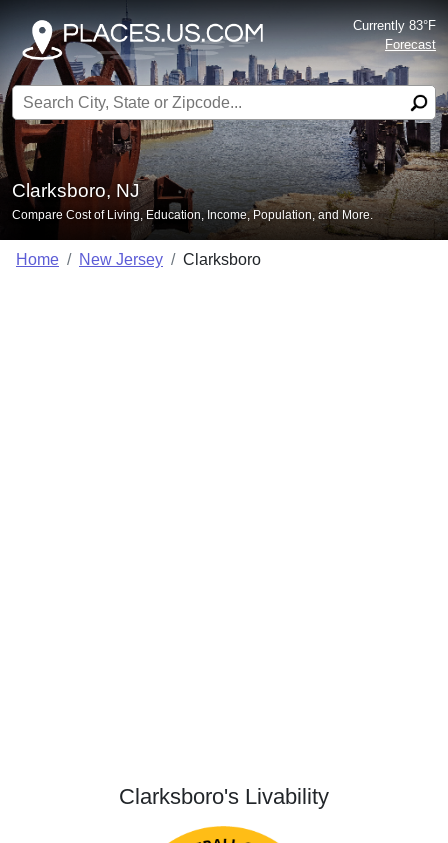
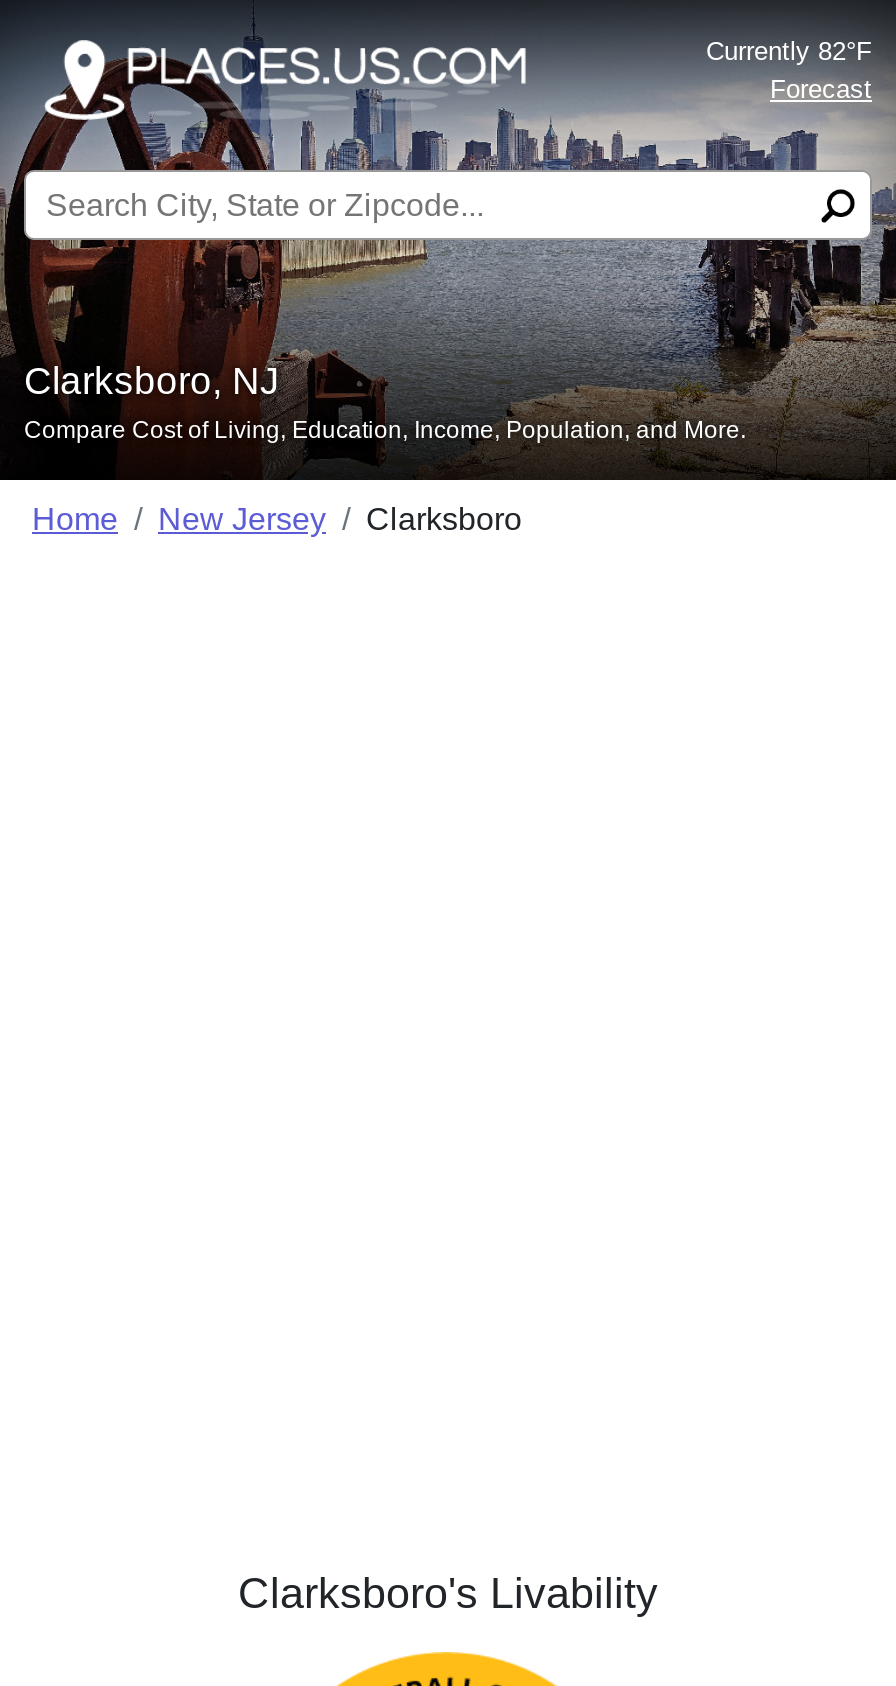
[353,18,436,33] Currently 83°F -> [706,36,872,66] Currently 82°F

